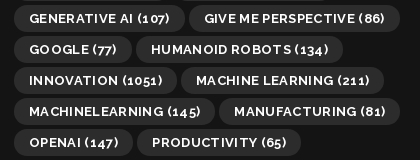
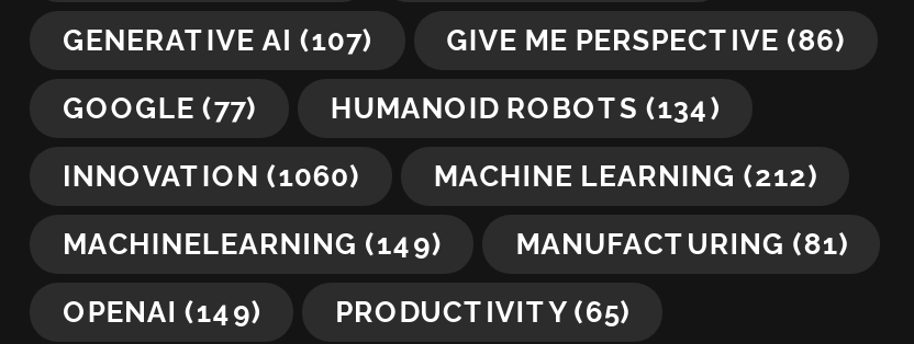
[29,73,162,88] INNOVATION (1051) -> [63,161,359,194] INNOVATION (1060)
[196,73,369,88] MACHINE LEARNING (211) -> [434,161,817,194] MACHINE LEARNING (212)
[29,104,200,119] MACHINELEARNING (145) -> [63,229,441,262] MACHINELEARNING (149)
[29,135,118,150] OPENAI (147) -> [63,297,261,330] OPENAI (149)

